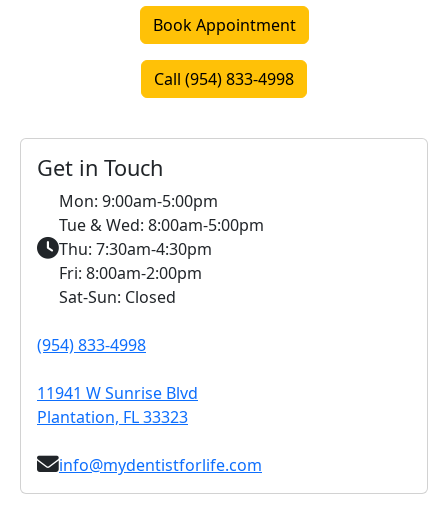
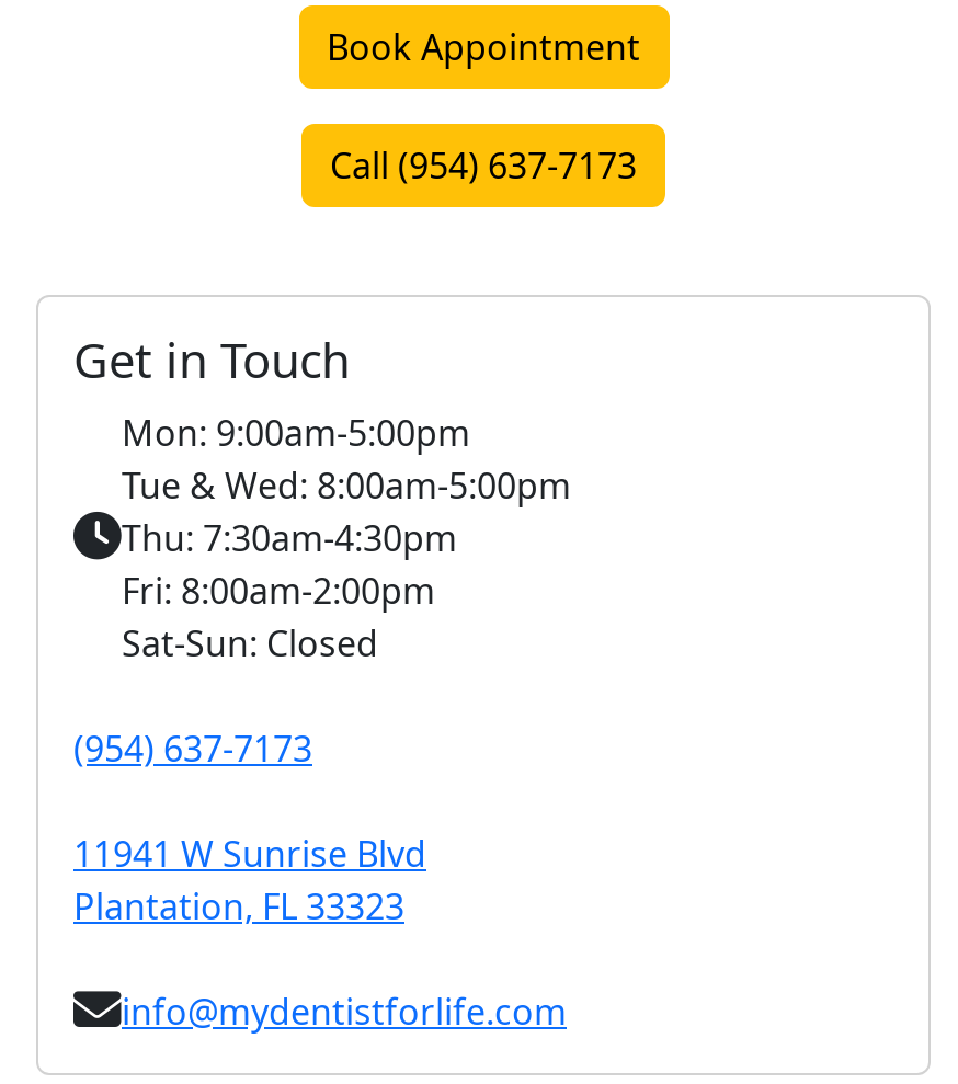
[154,68,294,90] Call (954) 833-4998 -> [330,141,637,189] Call (954) 637-7173
[37,334,146,356] (954) 833-4998 -> [73,724,312,772] (954) 637-7173

